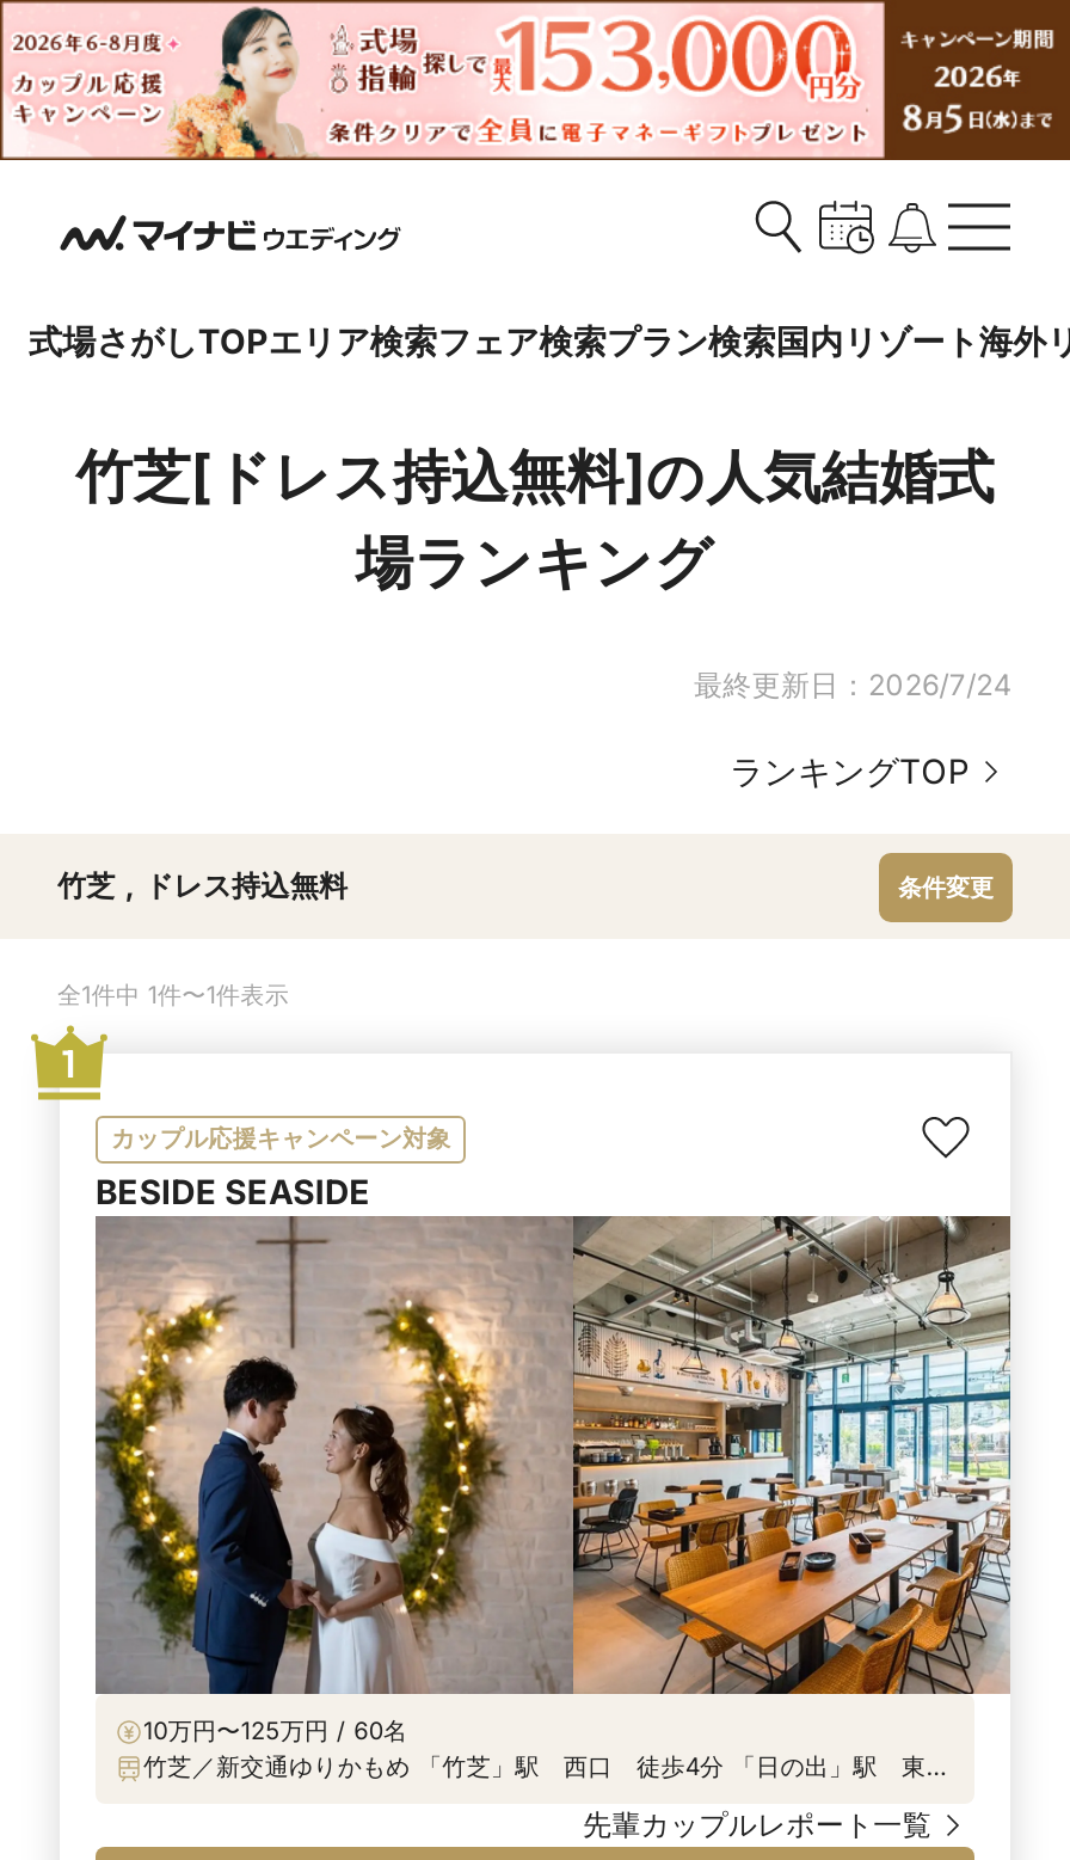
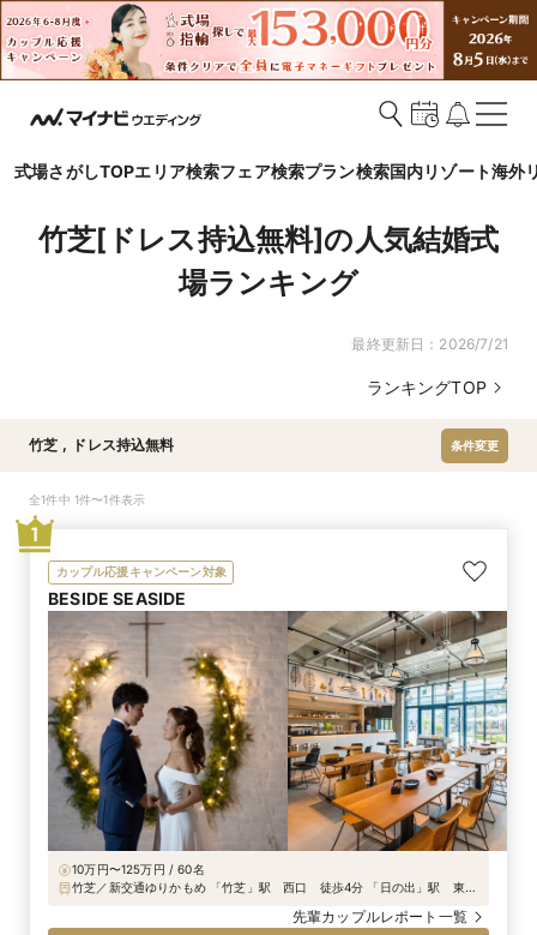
[694,667,1013,703] 最終更新日：2026/7/24 -> [352,335,508,353] 最終更新日：2026/7/21

